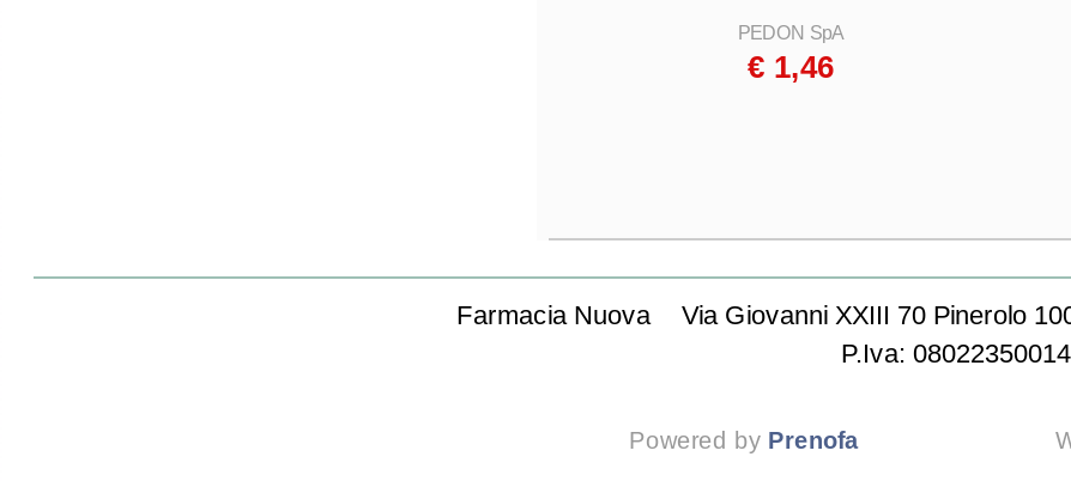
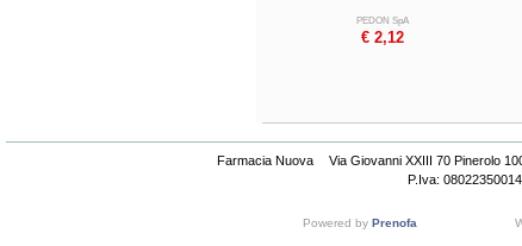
[748,49,834,85] € 1,46 -> [361,29,404,46] € 2,12

